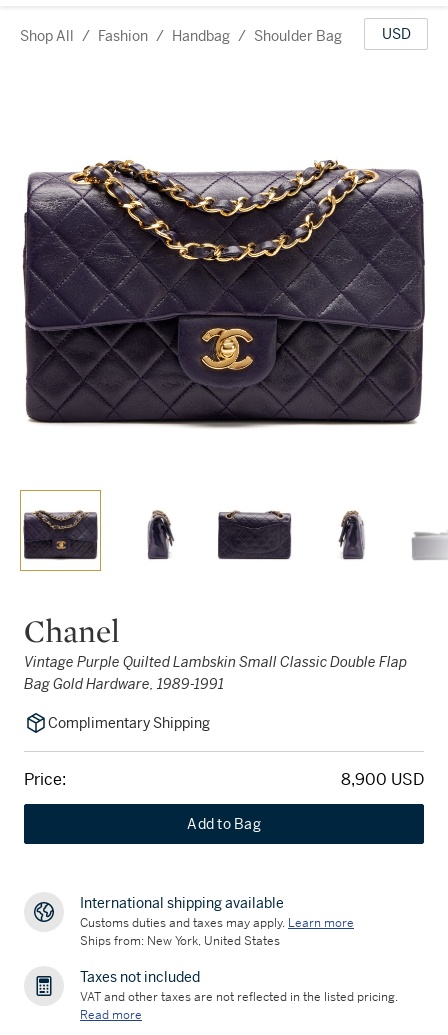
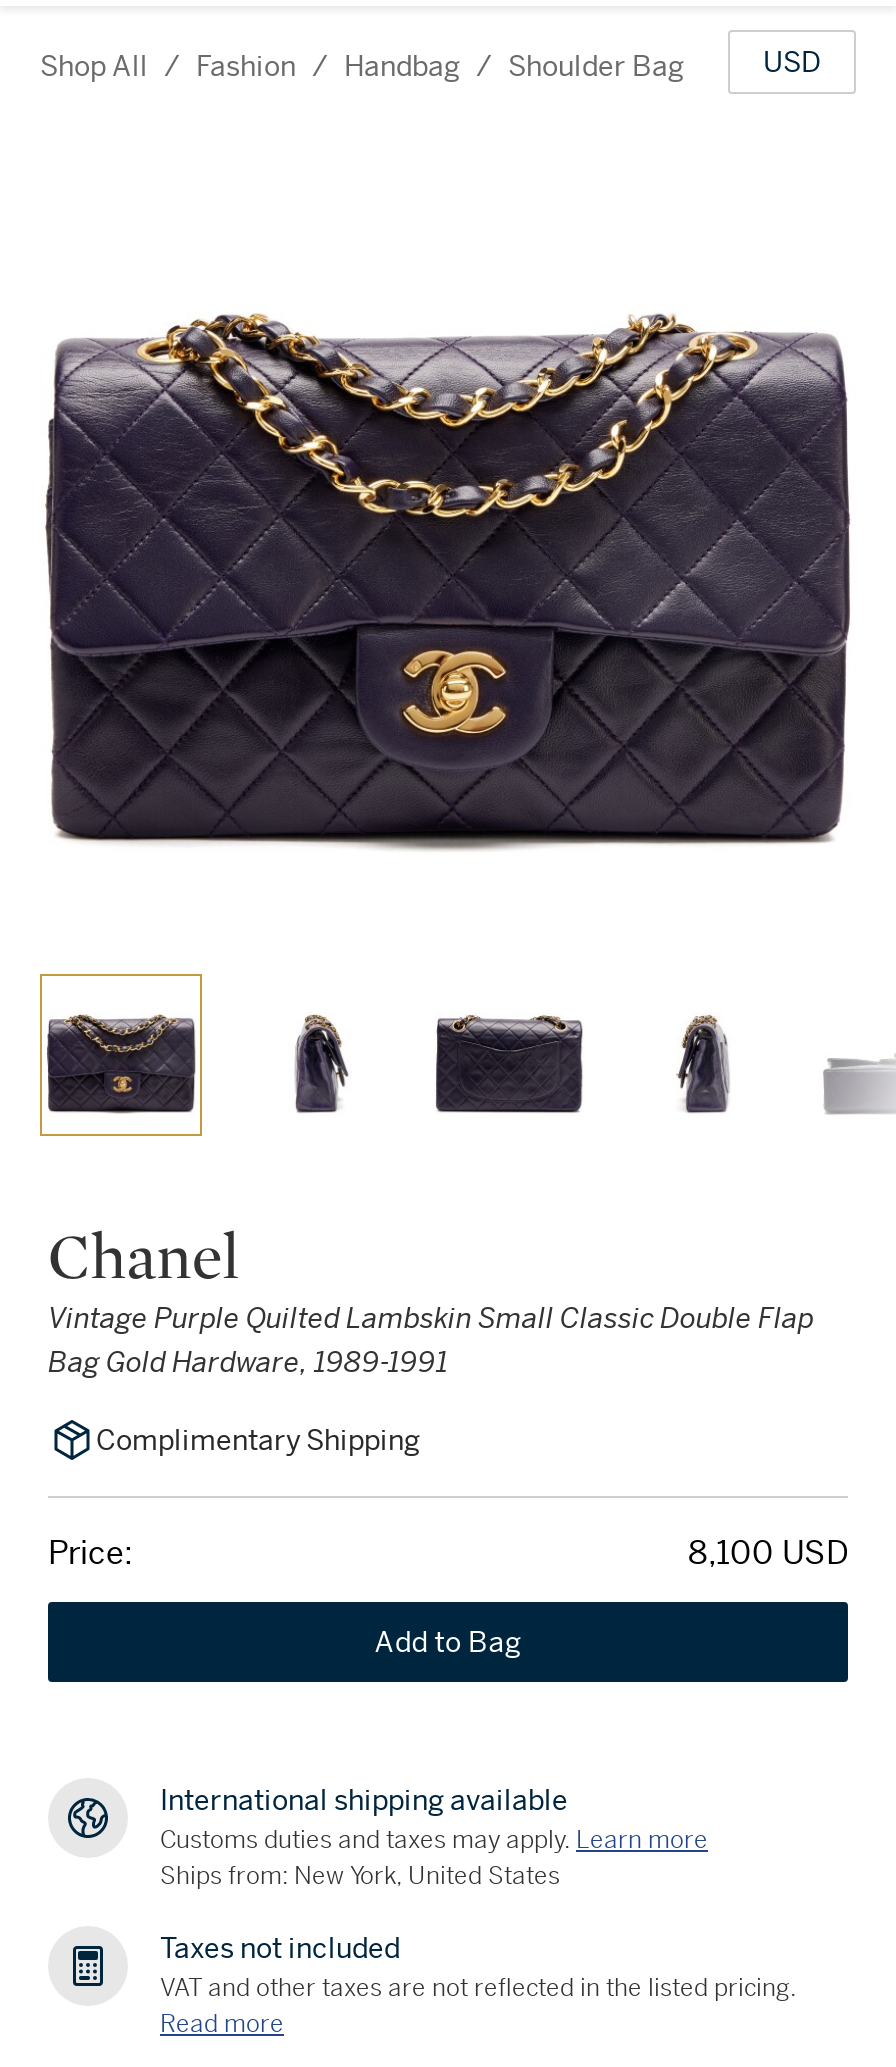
[341,769,424,790] 8,900 USD -> [688,1532,848,1574] 8,100 USD

